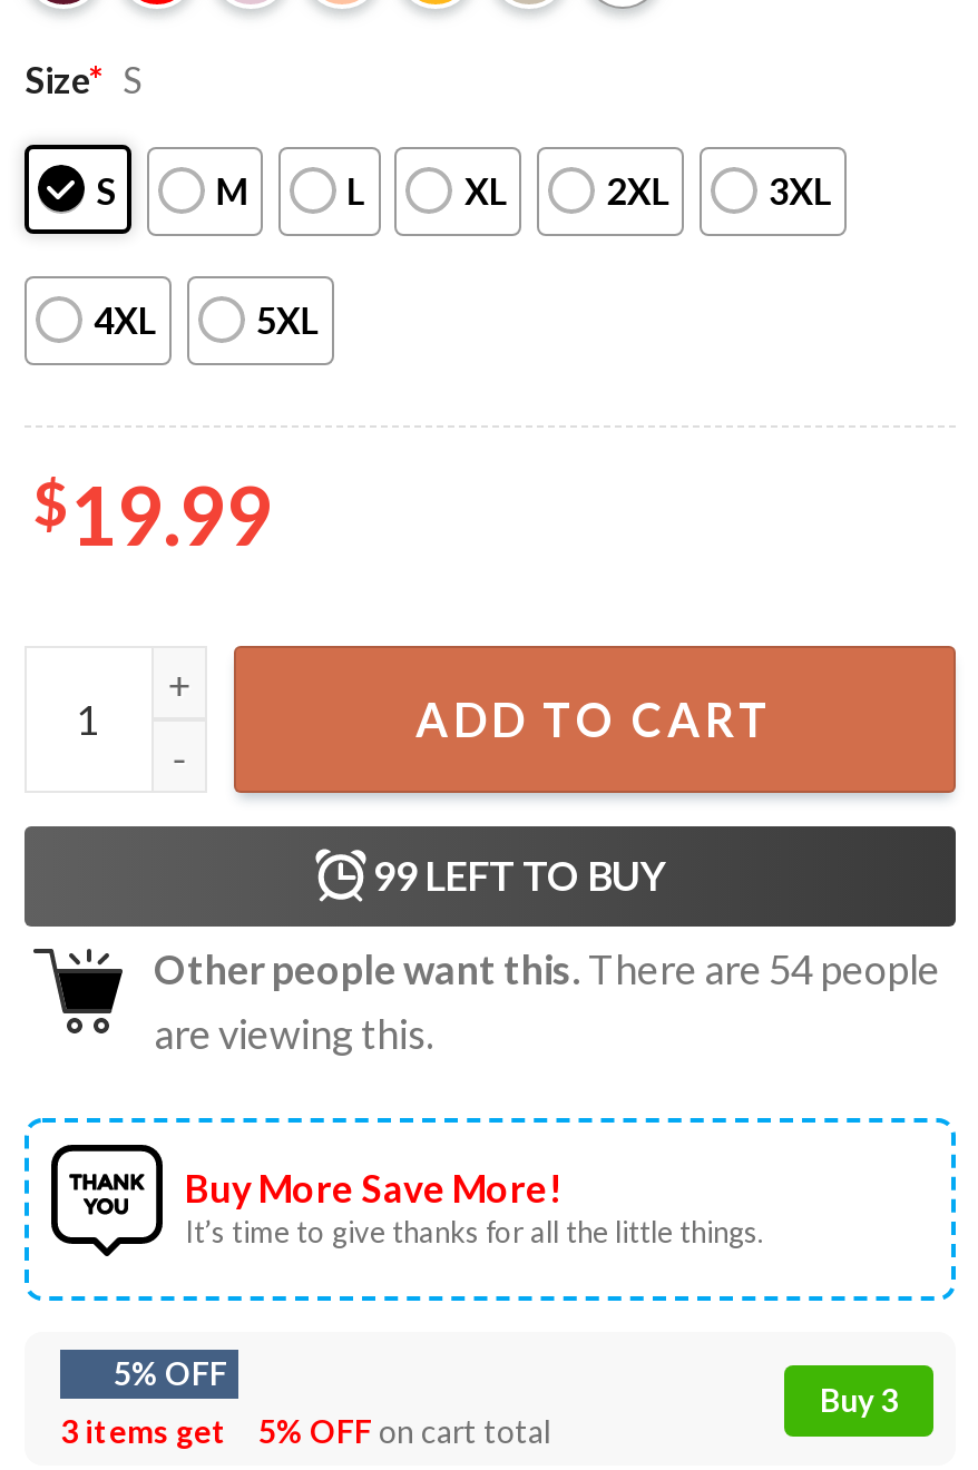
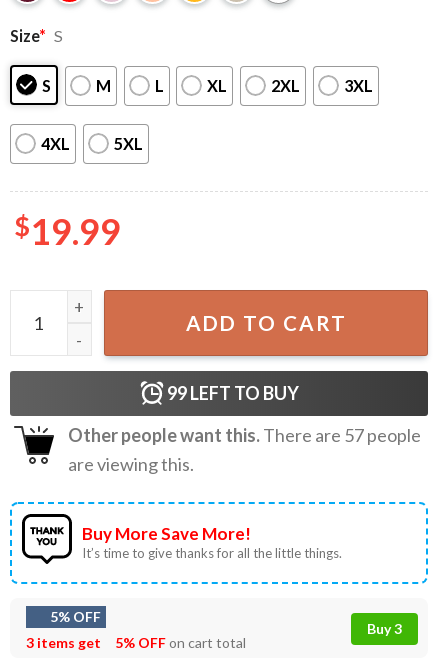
[154,944,940,993] Other people want this. There are 54 people -> [68,424,421,446] Other people want this. There are 57 people

